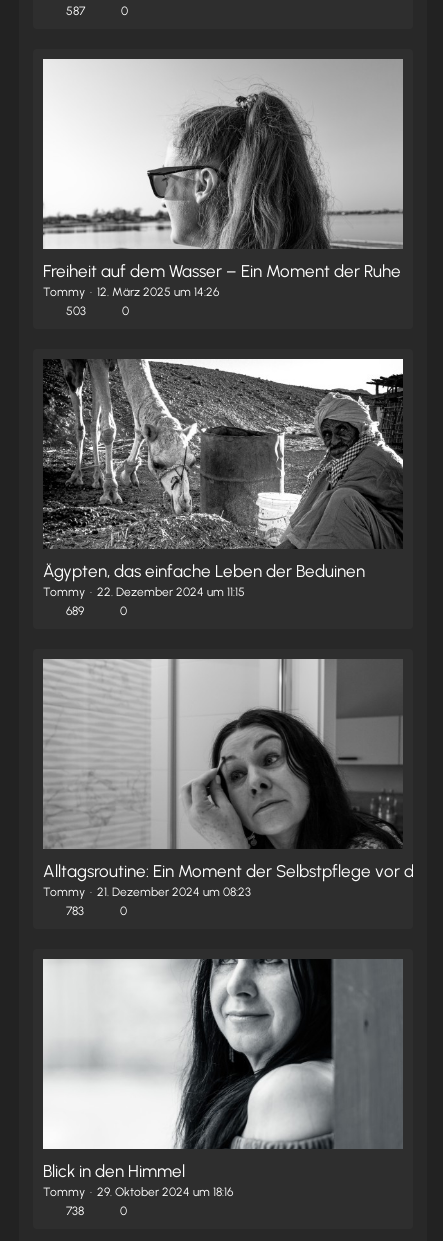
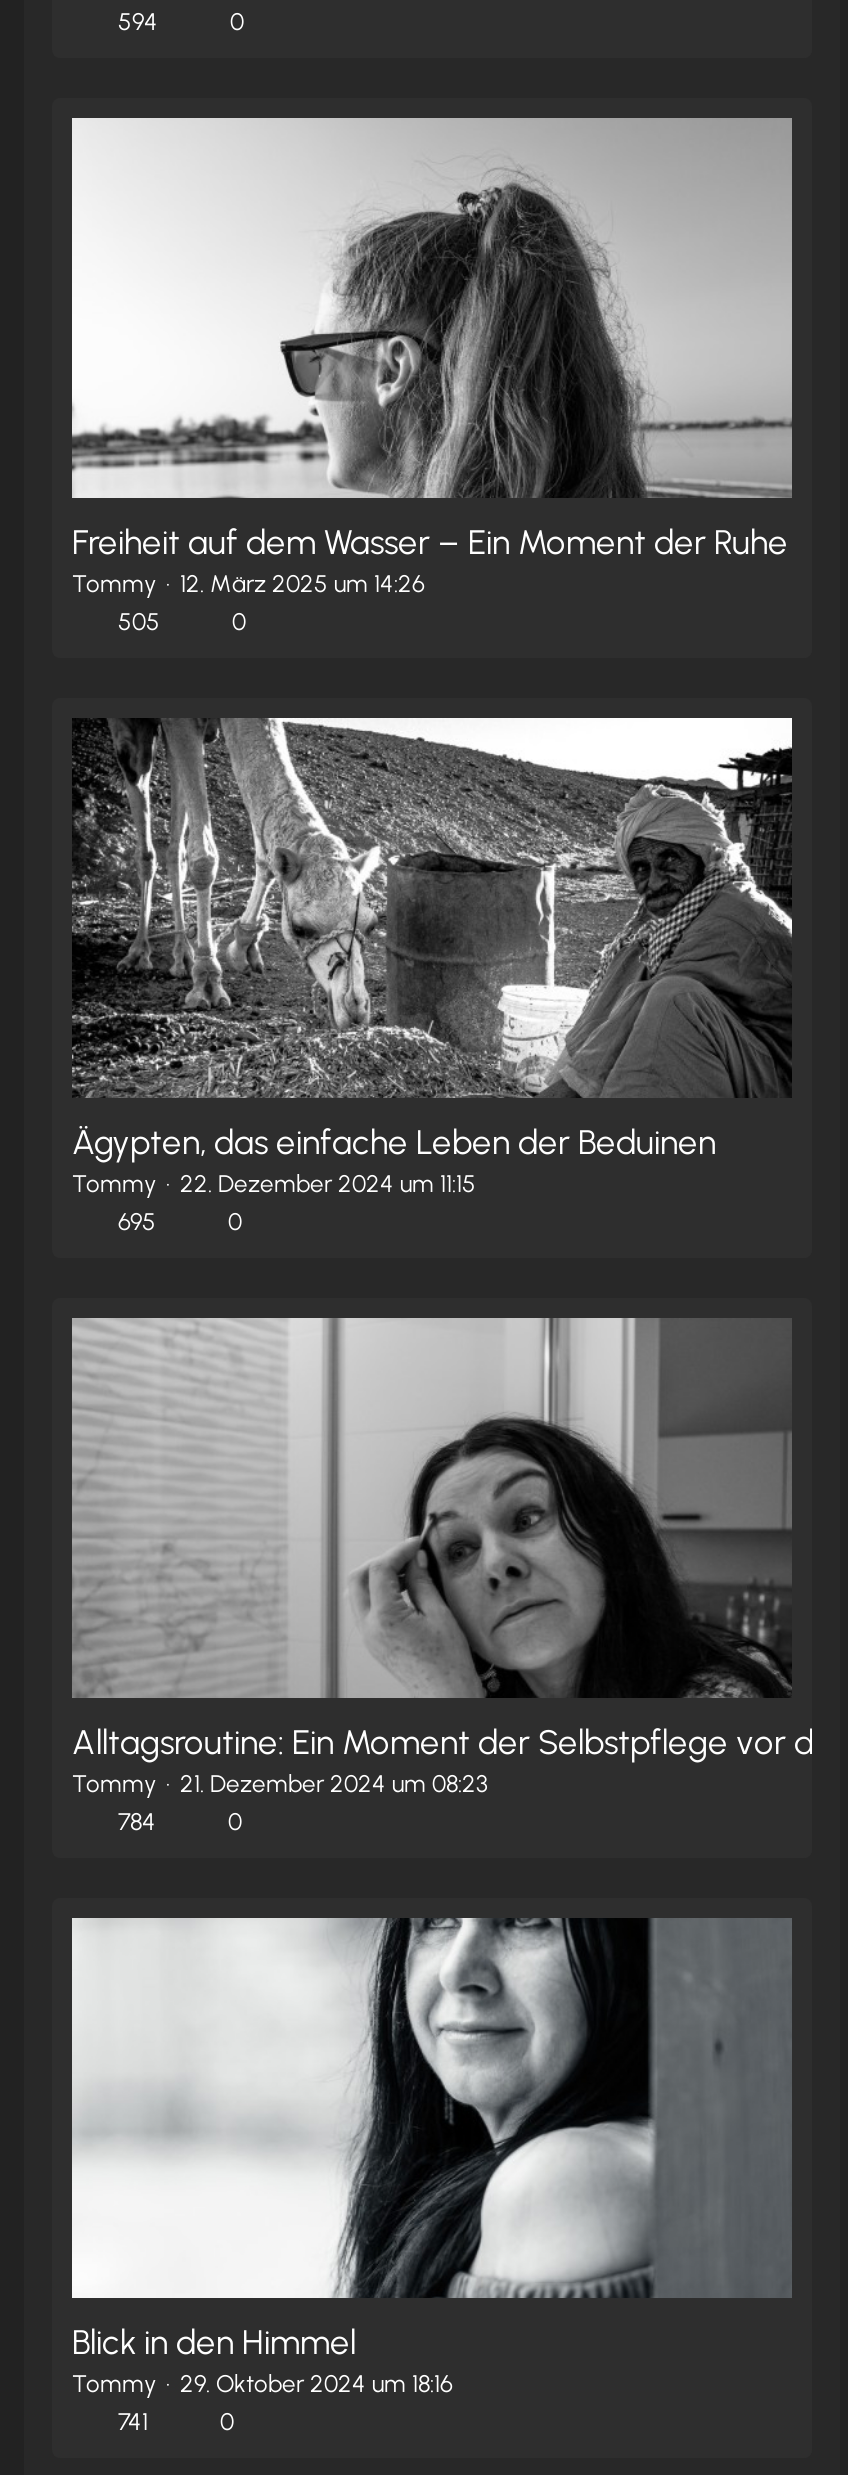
[66,4,85,18] 587 -> [118,8,158,36] 594
[66,304,86,318] 503 -> [118,608,160,636] 505
[66,604,84,618] 689 -> [118,1208,156,1236] 695
[66,904,84,918] 783 -> [118,1808,156,1836] 784
[66,1204,84,1218] 738 -> [118,2408,148,2436] 741

